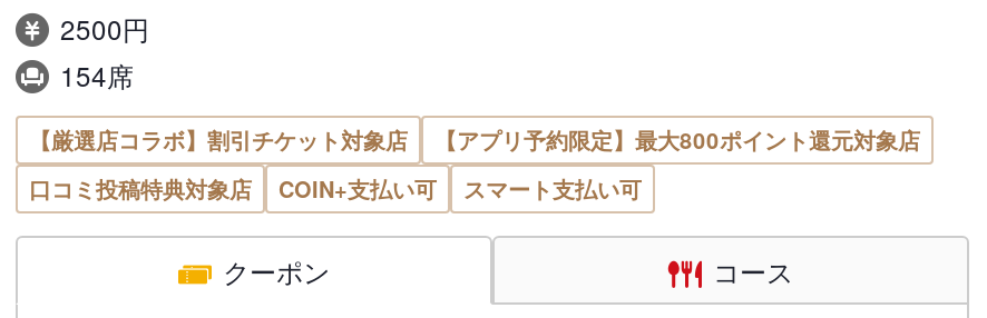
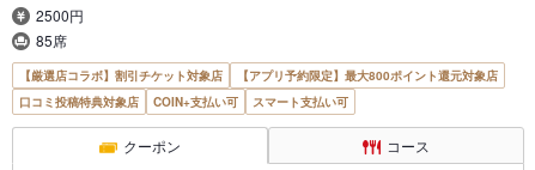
[60,56,134,93] 154席 -> [36,30,67,50] 85席

